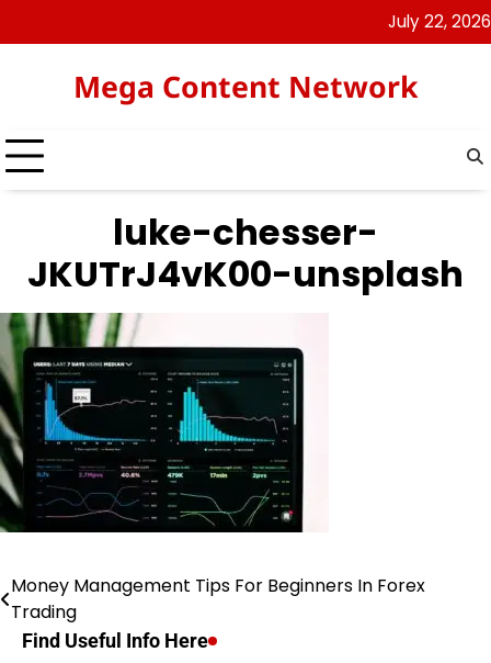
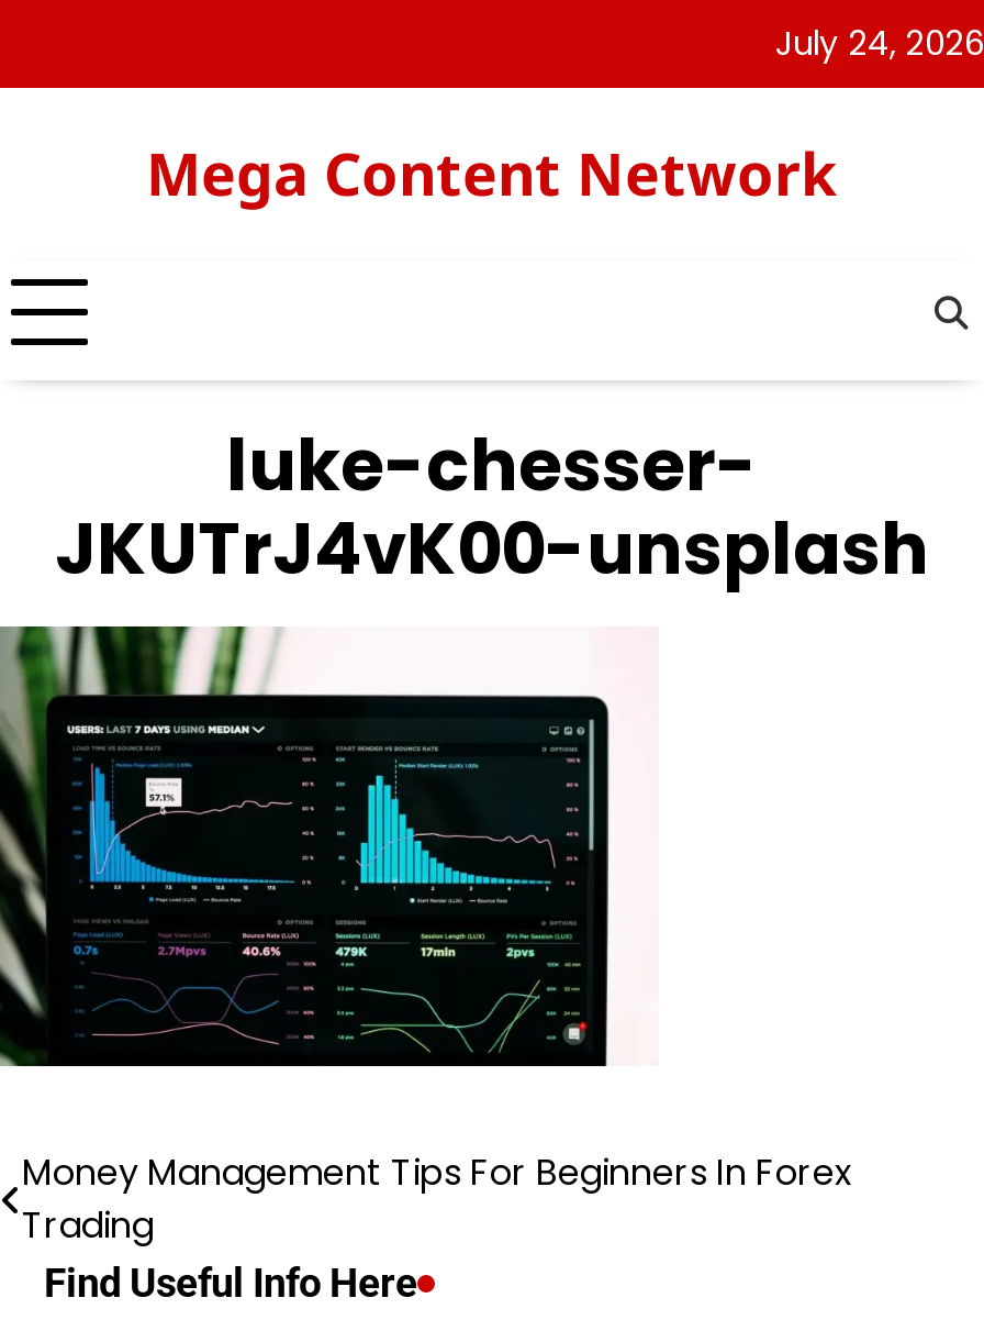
[388,10,491,33] July 22, 2026 -> [775,20,984,66] July 24, 2026

